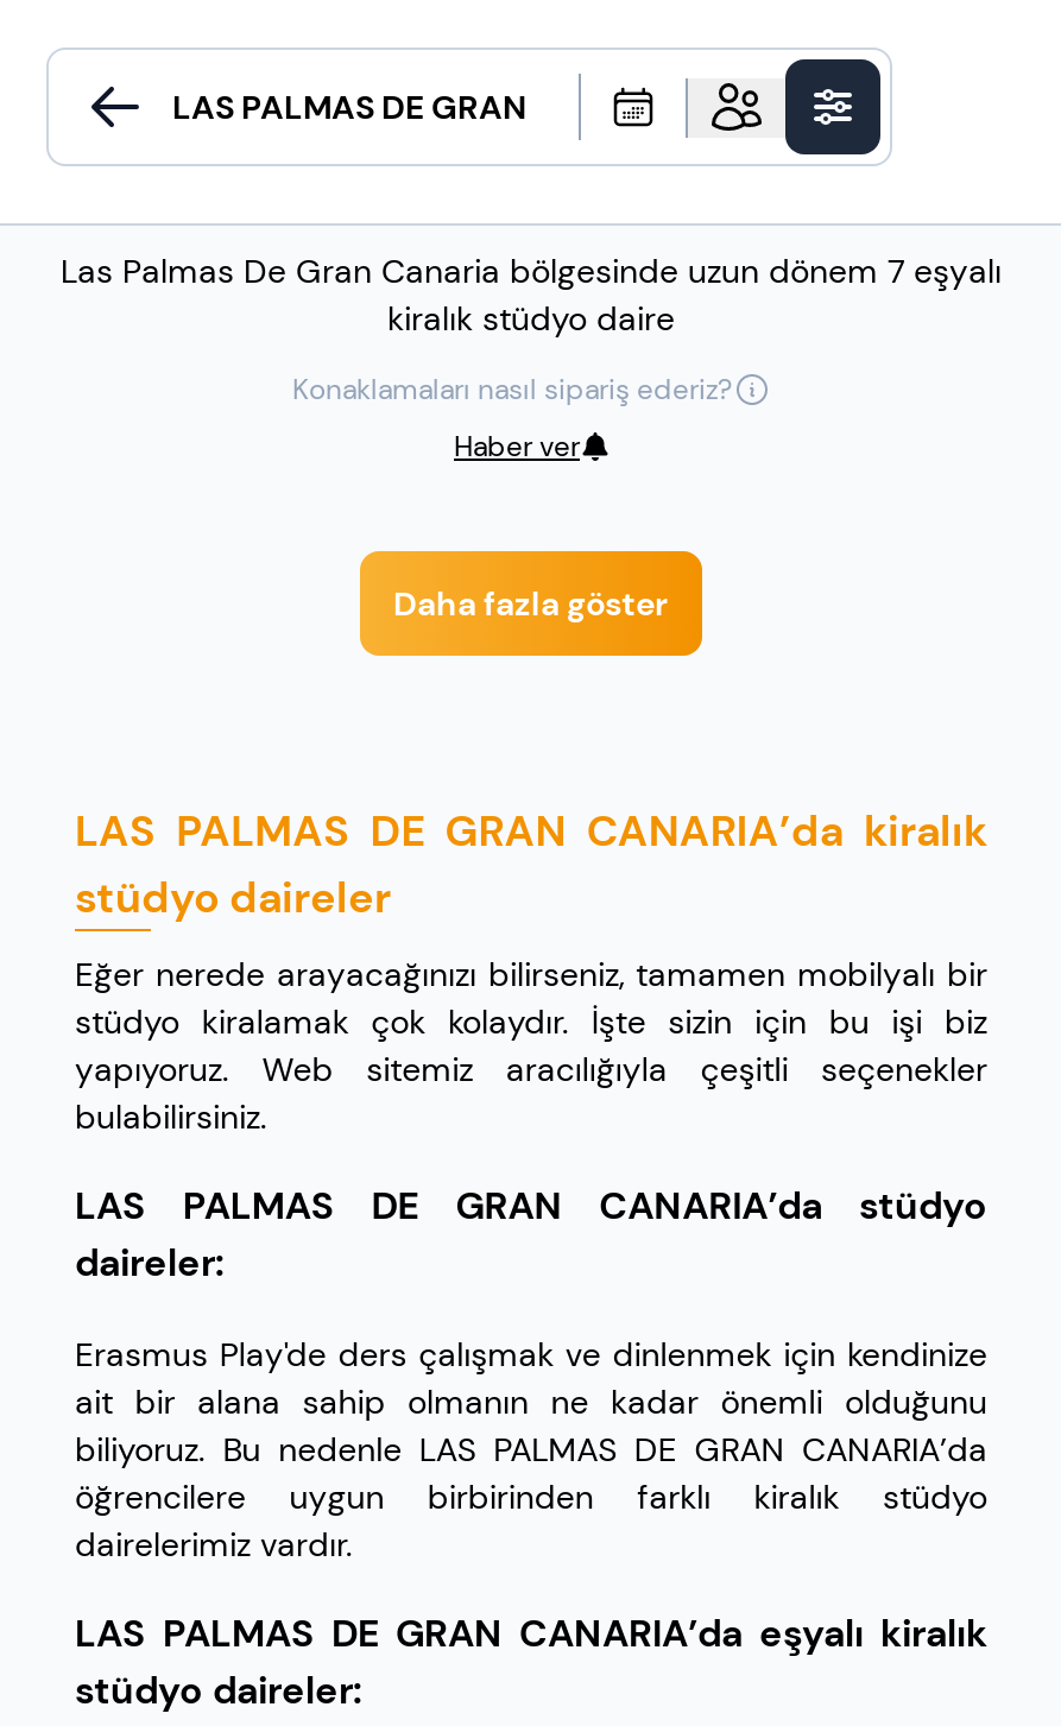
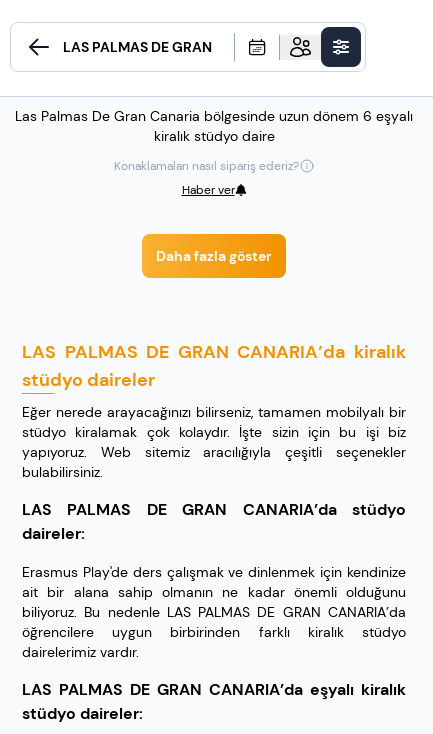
[61,249,1002,292] Las Palmas De Gran Canaria bölgesinde uzun dönem 7 eşyalı -> [15,107,413,125] Las Palmas De Gran Canaria bölgesinde uzun dönem 6 eşyalı

